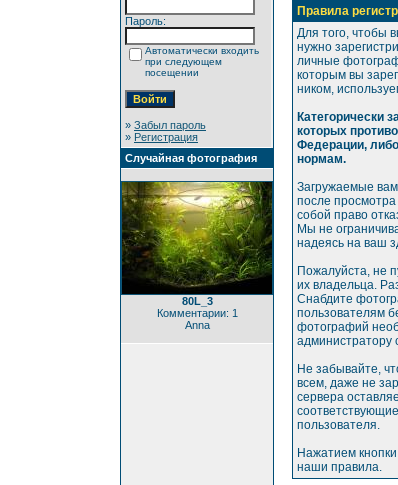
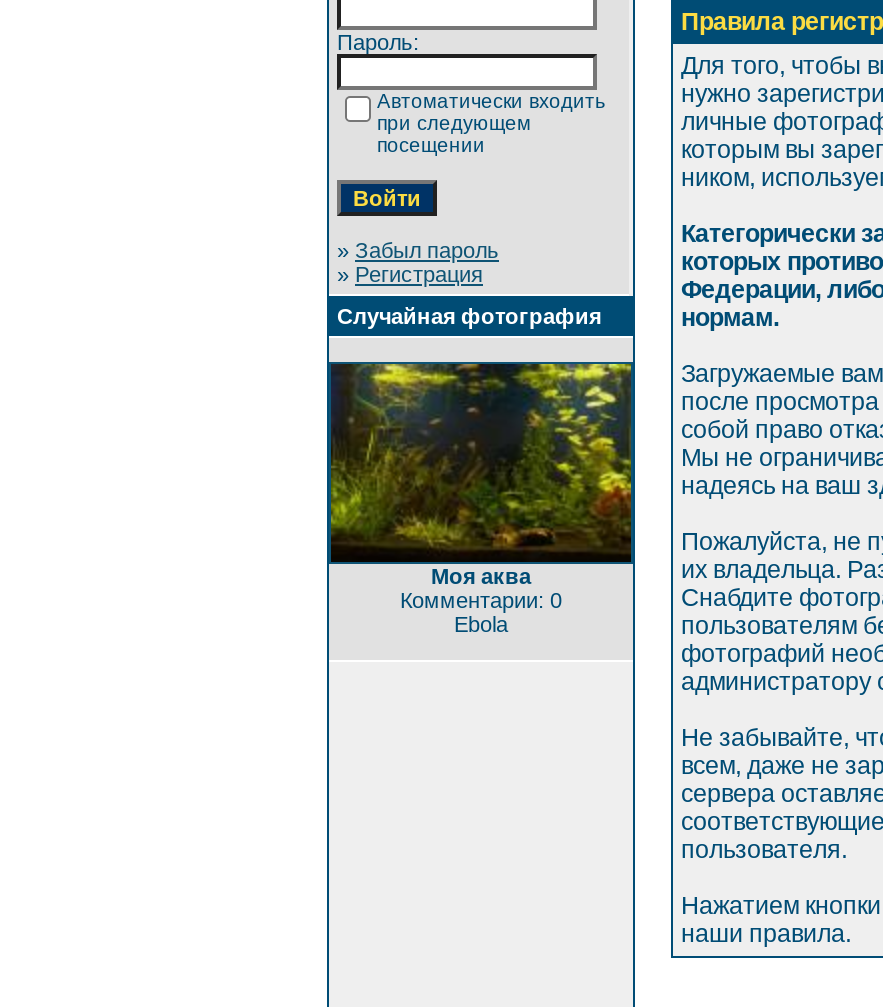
[120,181,274,331] [image] | 80L_3 | Комментарии: 1 | Anna -> [327,362,635,636] [image] | Моя аква | Комментарии: 0 | Ebola

